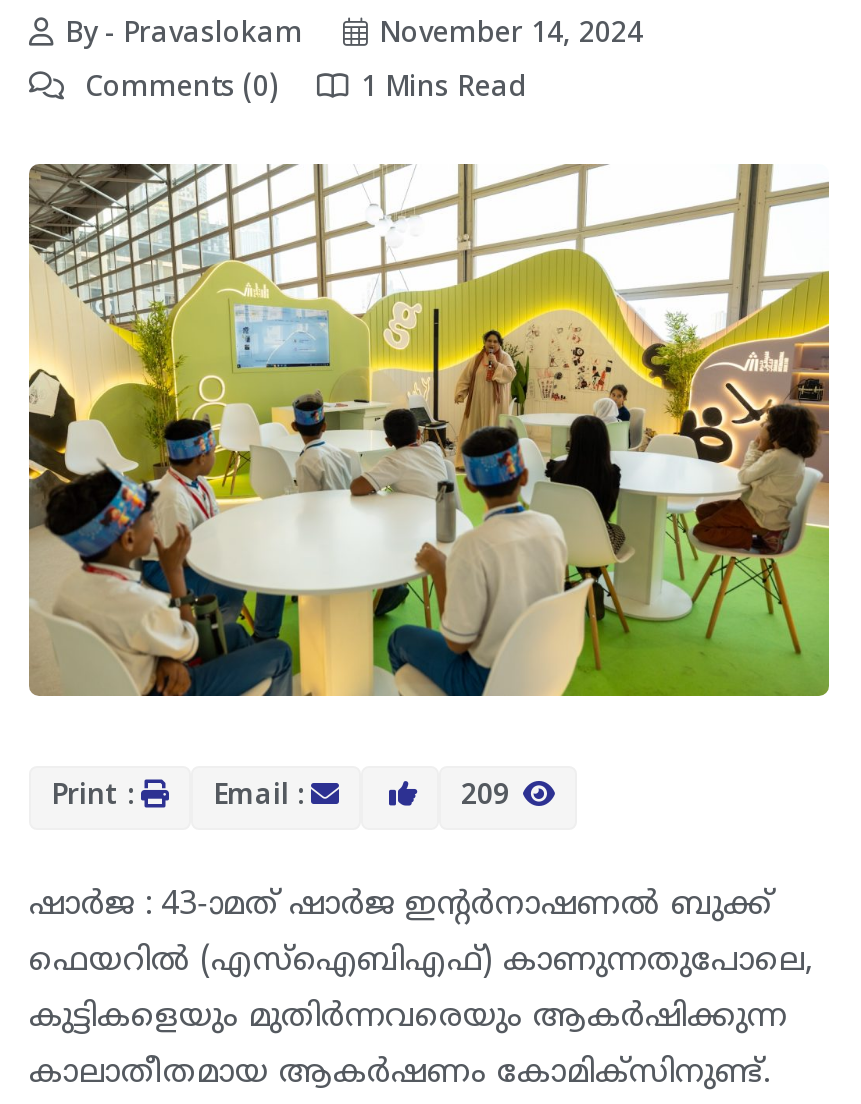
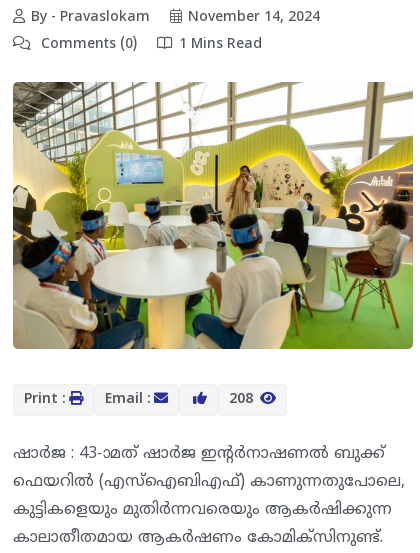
[461,781,517,815] 209 -> [229,391,257,408] 208

